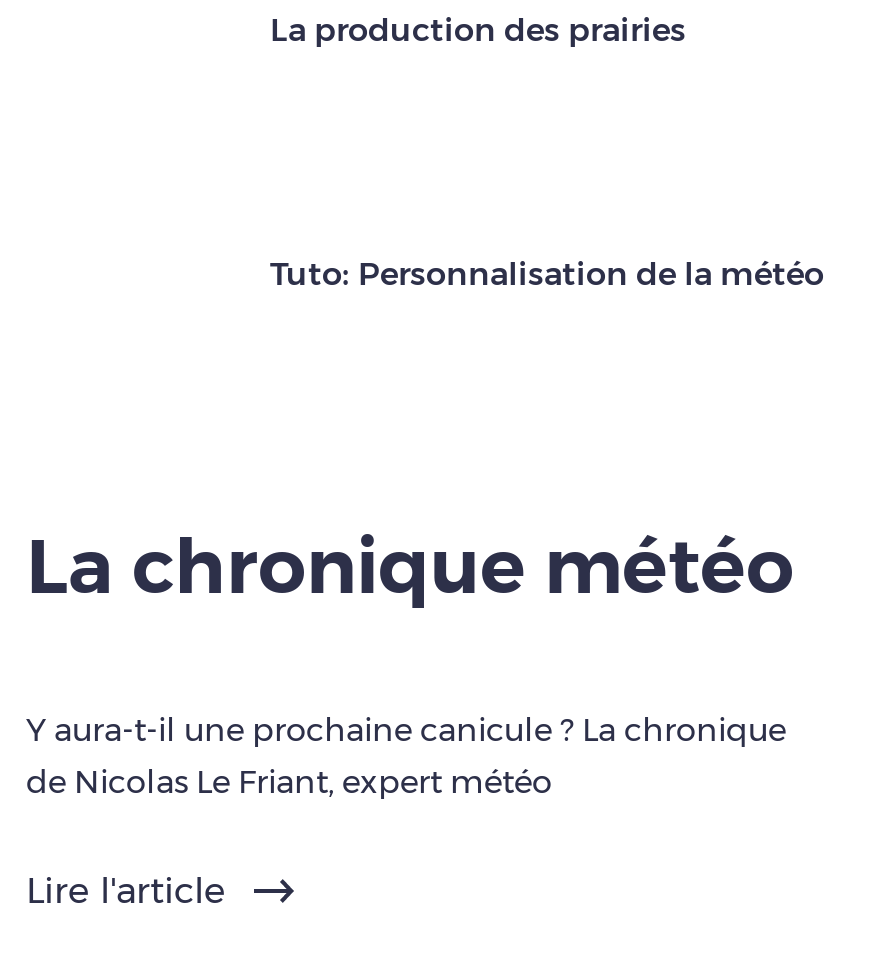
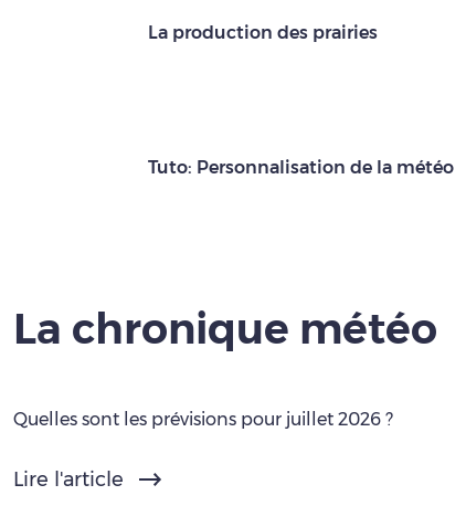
[26,711,786,801] Y aura-t-il une prochaine canicule ? La chronique | de Nicolas Le Friant, expert météo -> [13,409,393,430] Quelles sont les prévisions pour juillet 2026 ?

